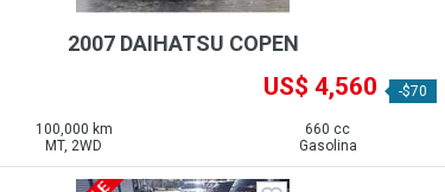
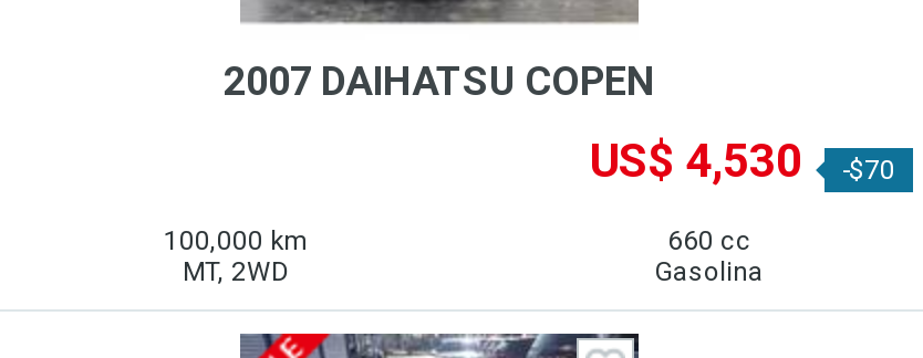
[263,73,427,101] US$ 4,560 -$70 -> [590,136,895,189] US$ 4,530 -$70

